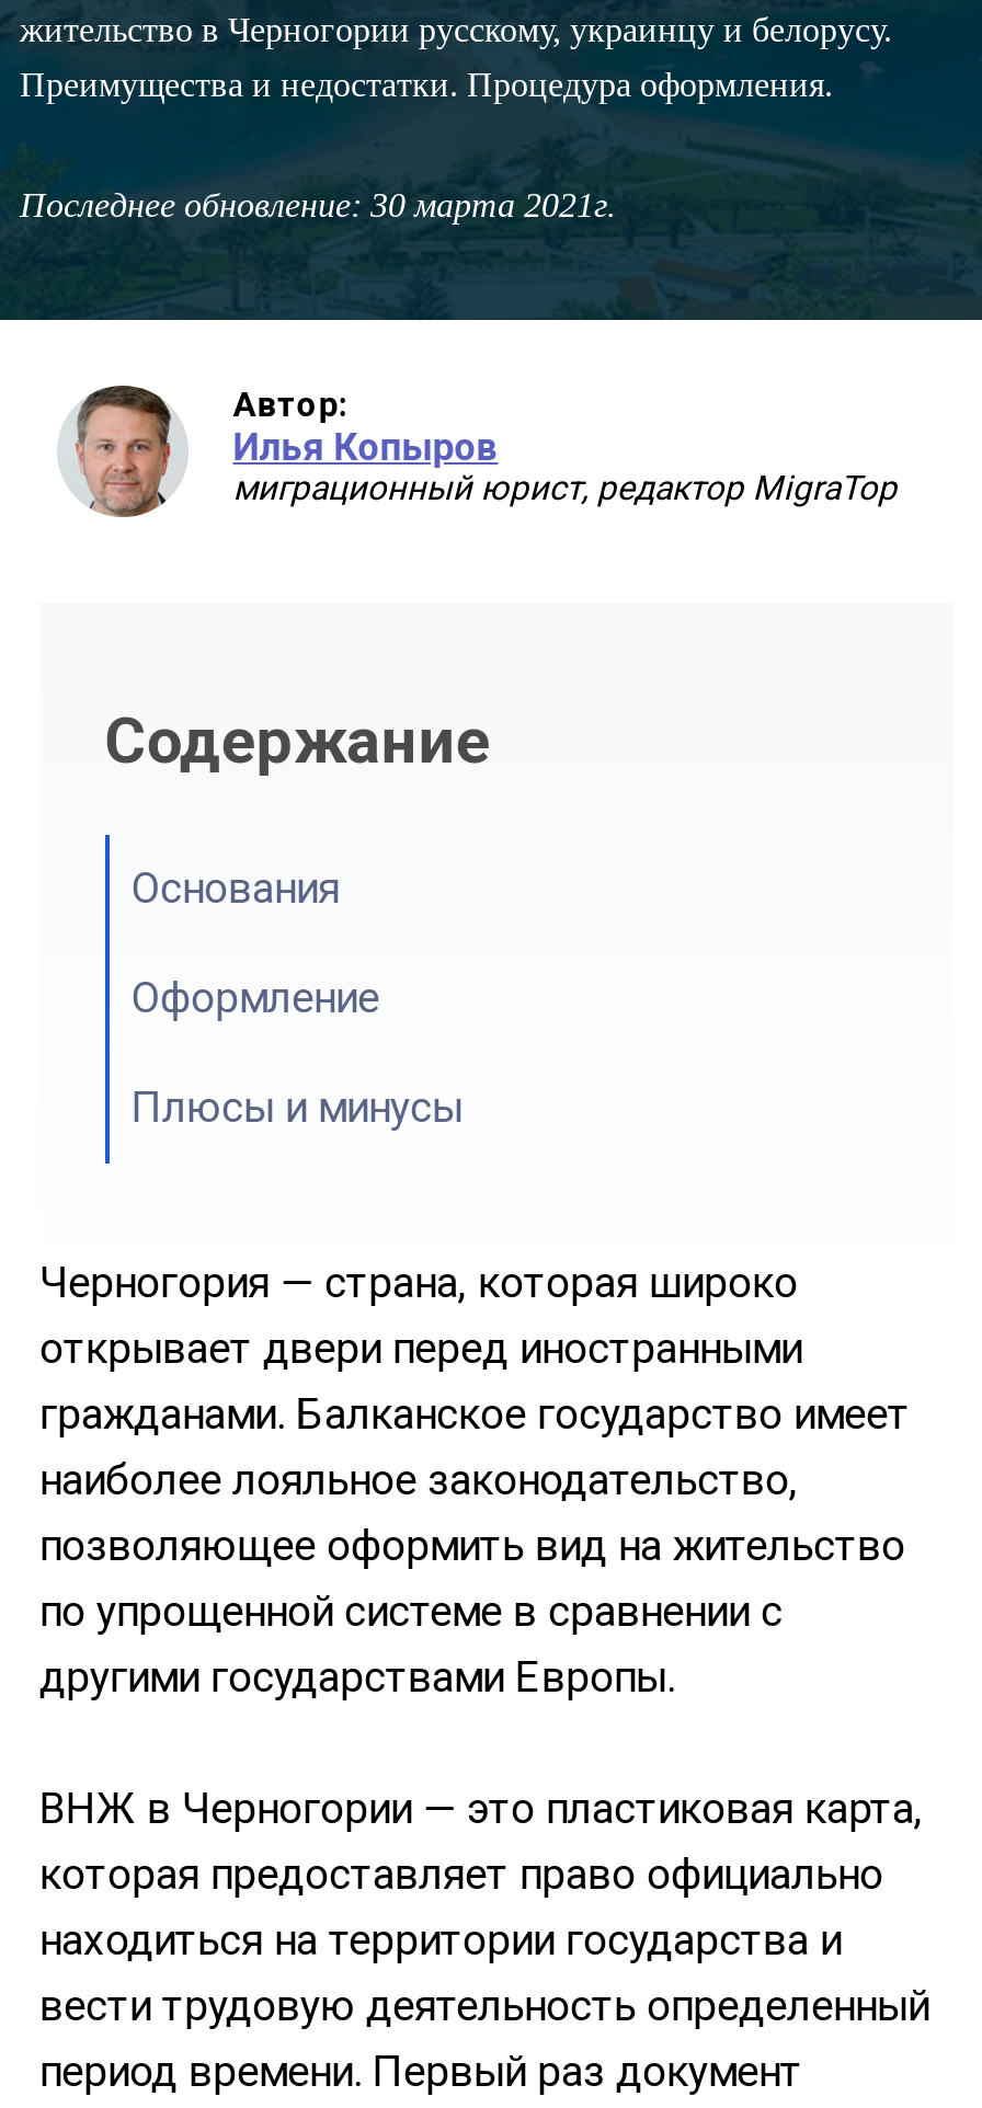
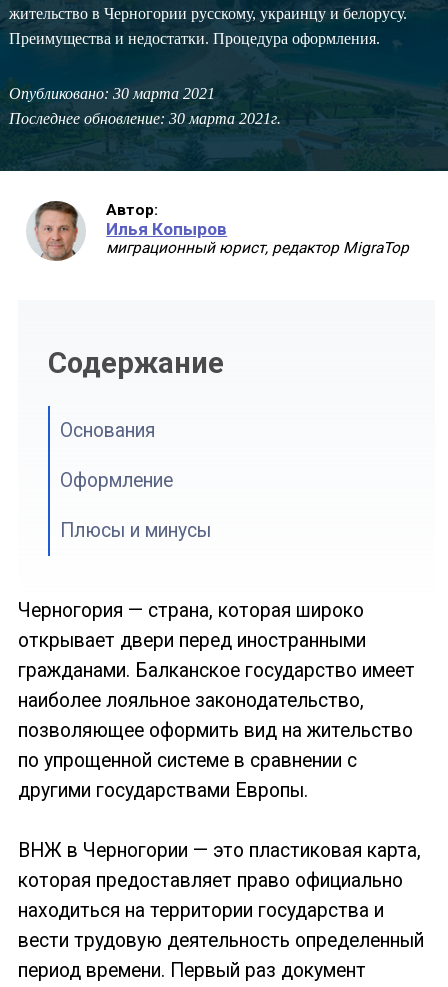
none -> [9,85,215,102] Опубликовано: 30 марта 2021

